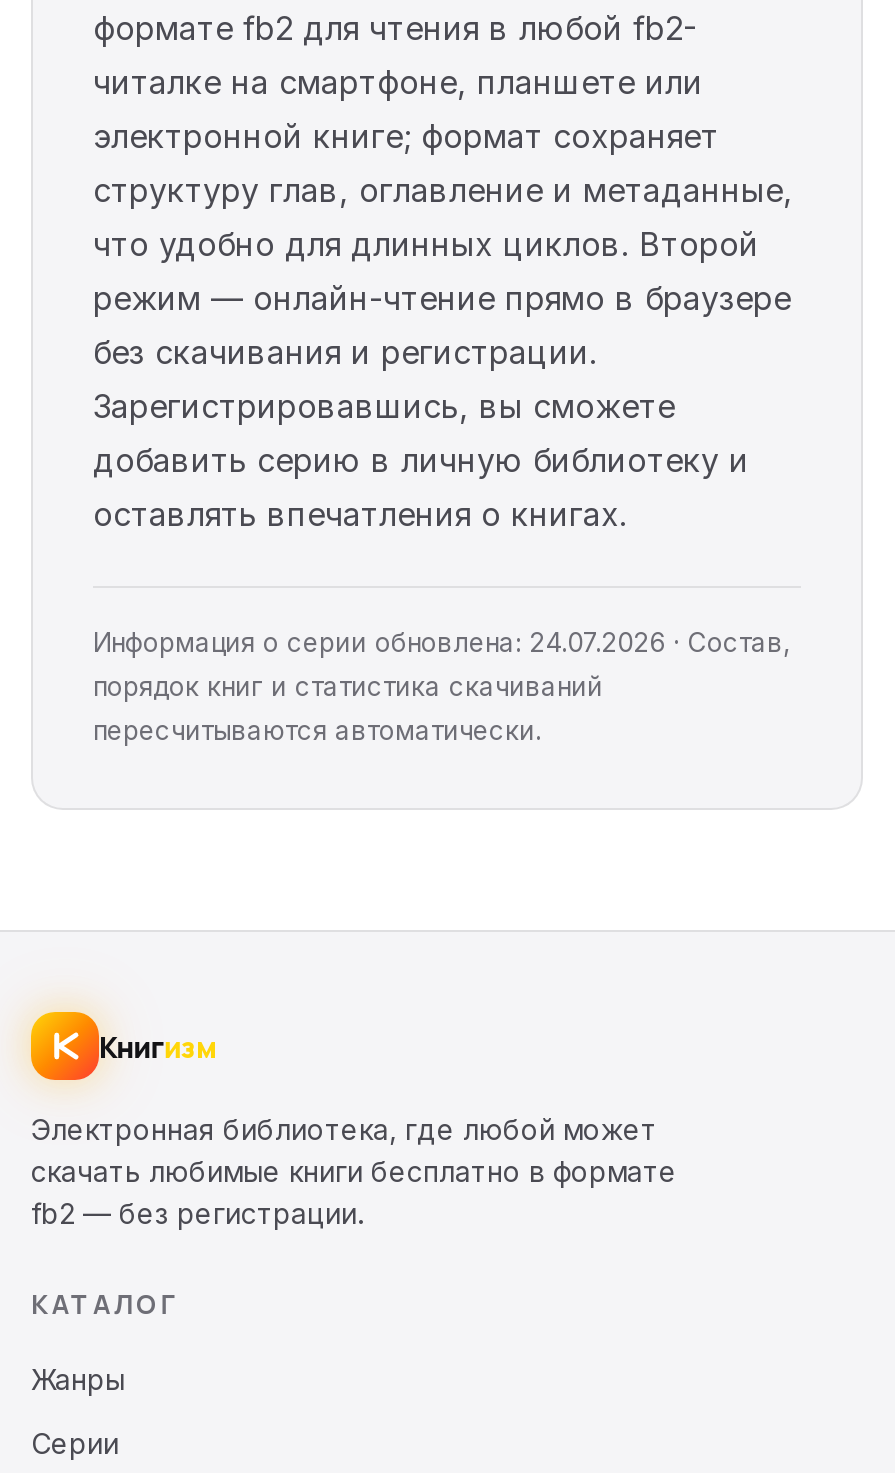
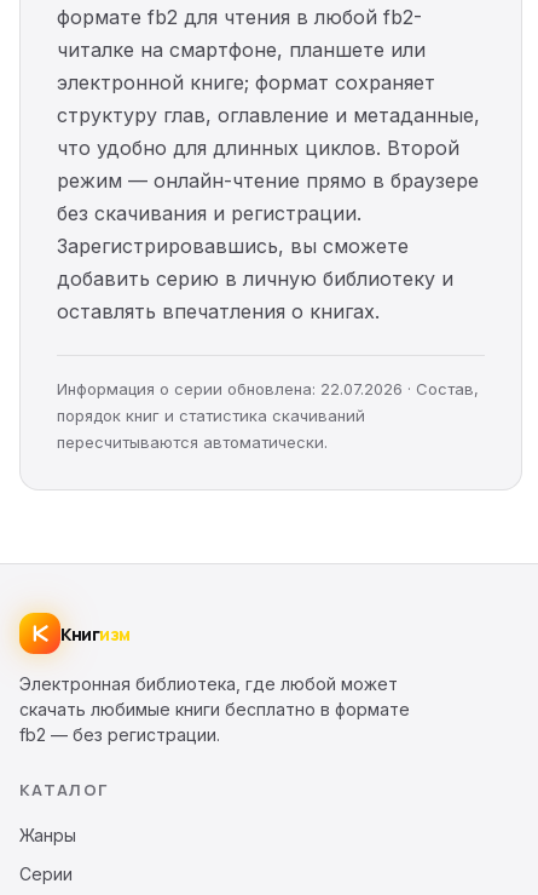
[93,626,791,658] Информация о серии обновлена: 24.07.2026 · Состав, -> [57,379,479,398] Информация о серии обновлена: 22.07.2026 · Состав,

